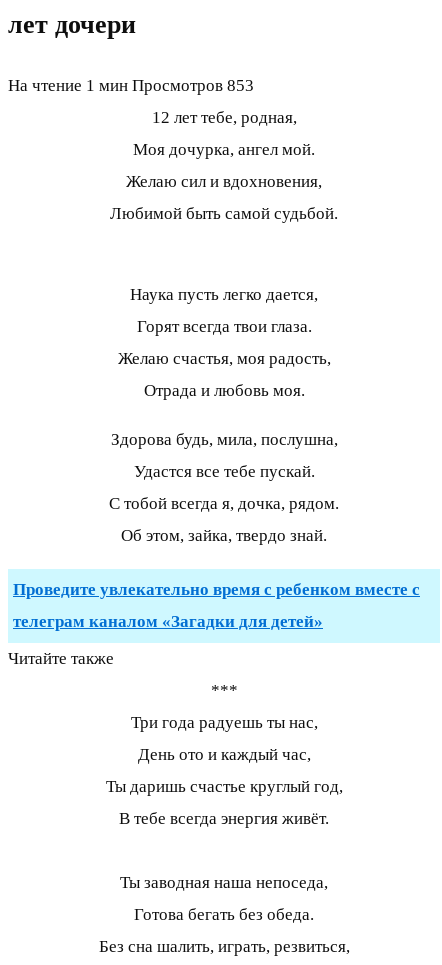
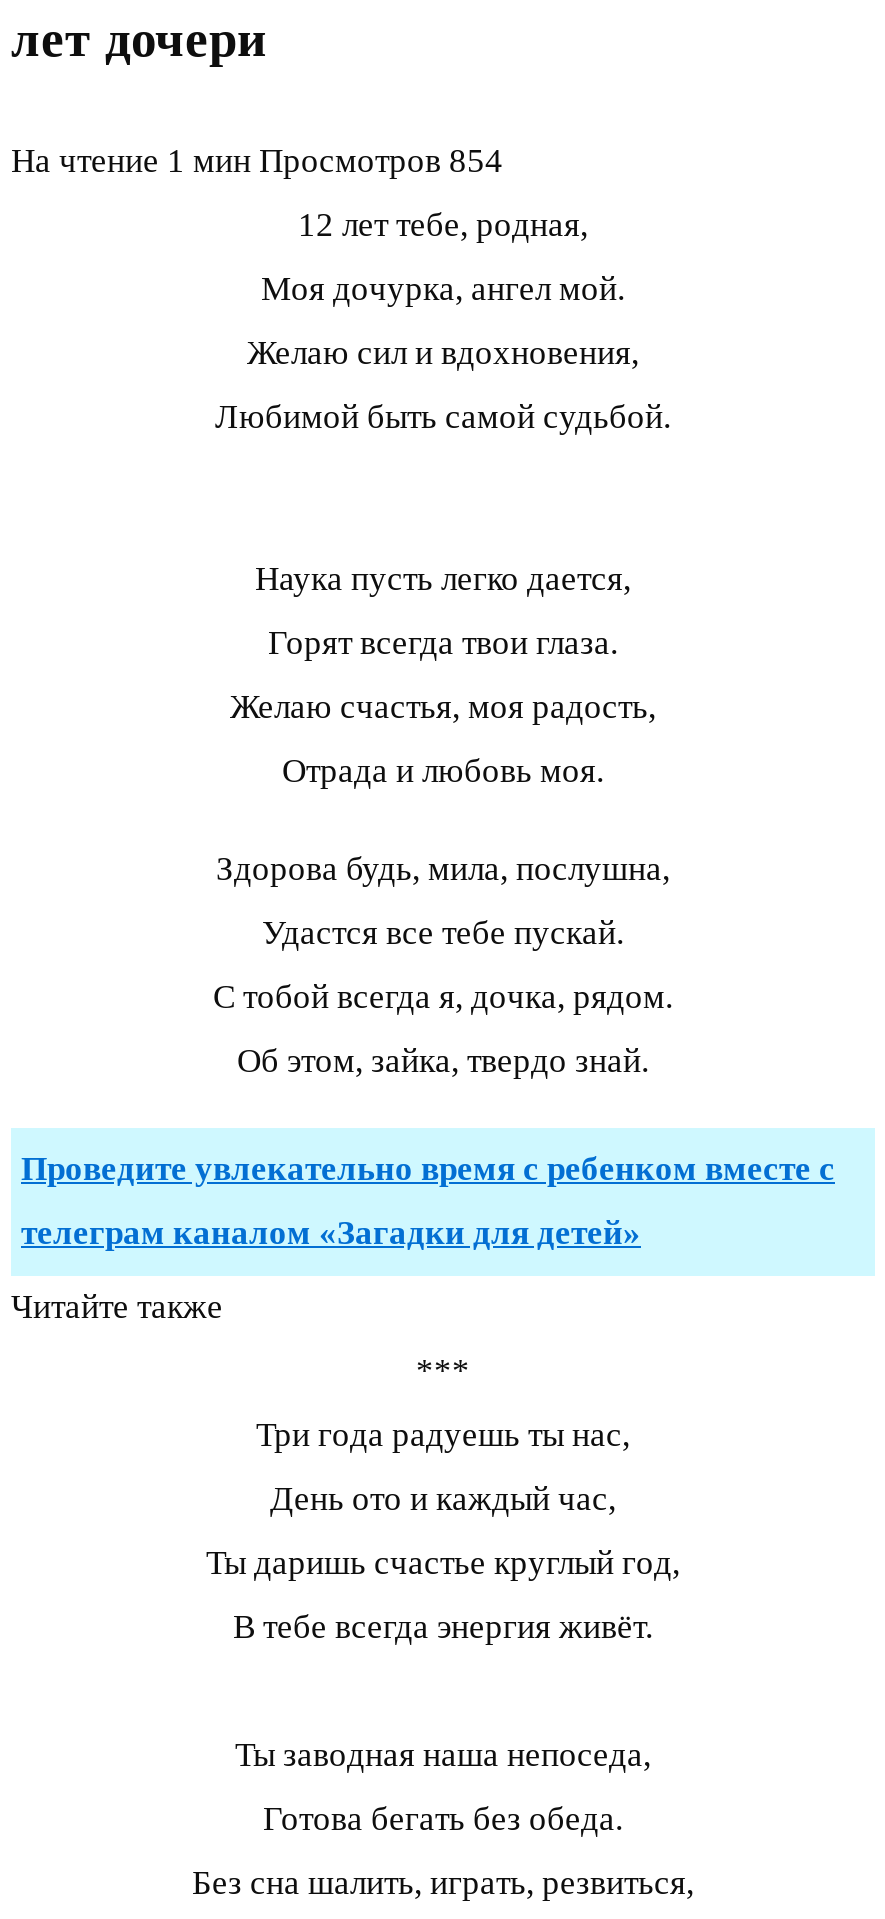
[8,76,254,95] На чтение 1 мин Просмотров 853 -> [11,143,503,181] На чтение 1 мин Просмотров 854

